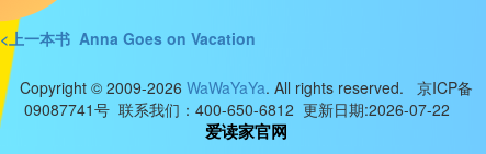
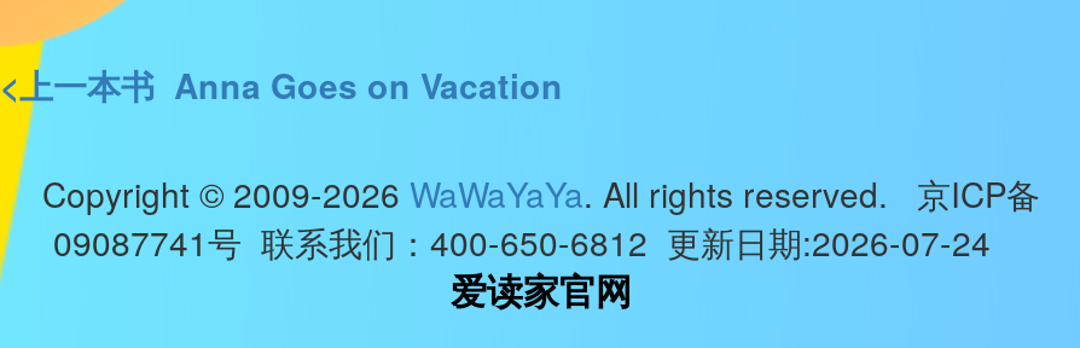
[24,98,467,120] 09087741号 联系我们：400-650-6812 更新日期:2026-07-22 -> [53,217,1029,266] 09087741号 联系我们：400-650-6812 更新日期:2026-07-24

